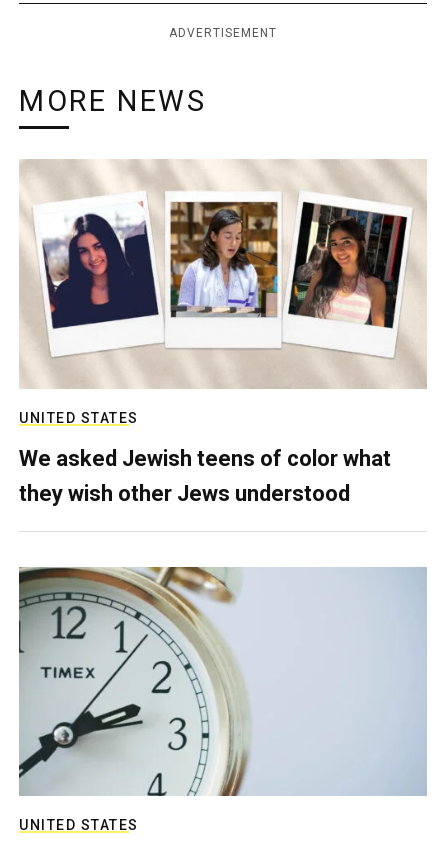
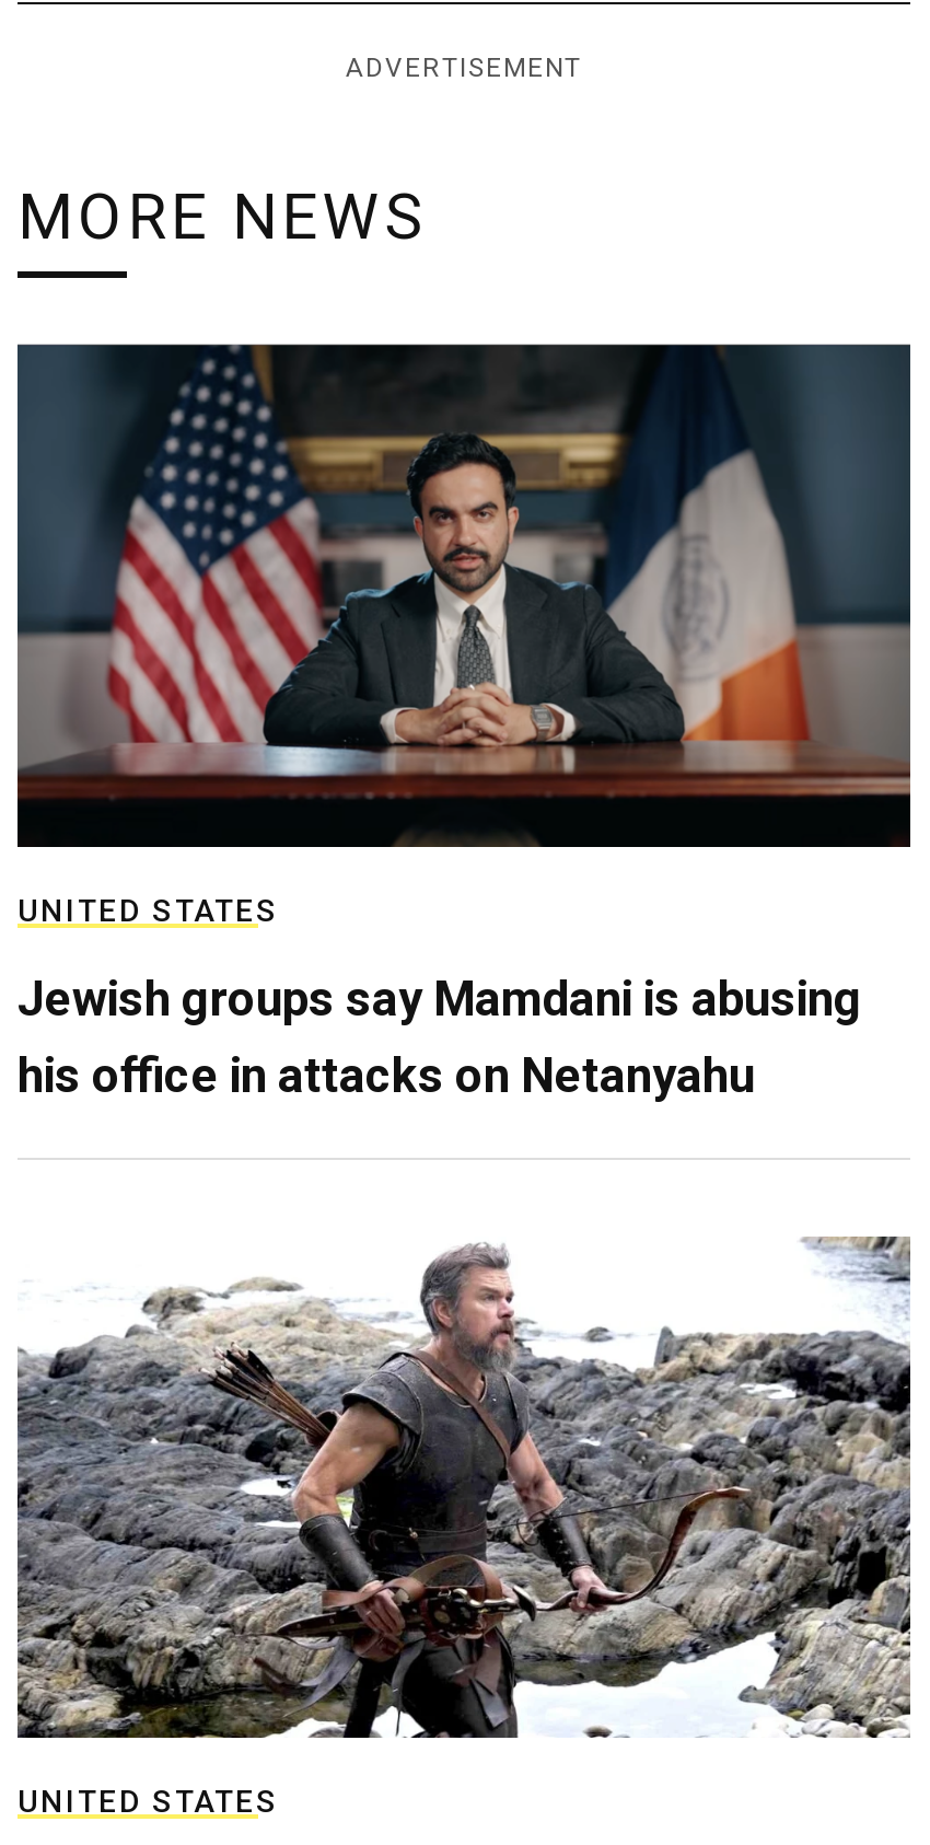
[19,159,427,389] [image] -> [15,341,912,849] [image]
[19,446,391,506] We asked Jewish teens of color what | they wish other Jews understood -> [18,971,862,1102] Jewish groups say Mamdani is abusing | his office in attacks on Netanyahu
[18,566,427,797] [image] -> [18,1237,912,1740] [image]

